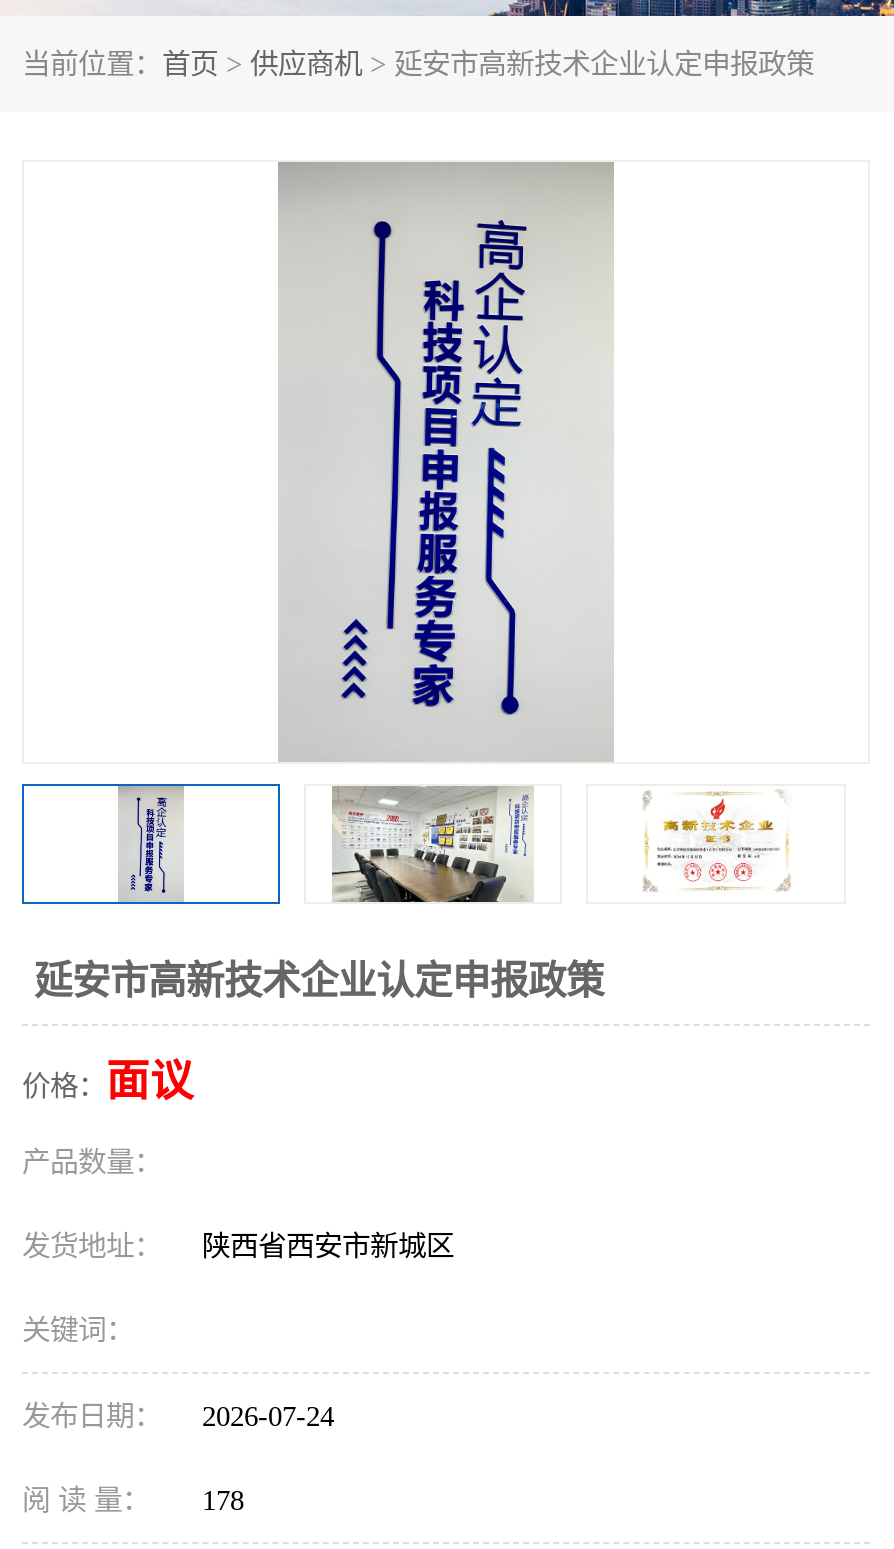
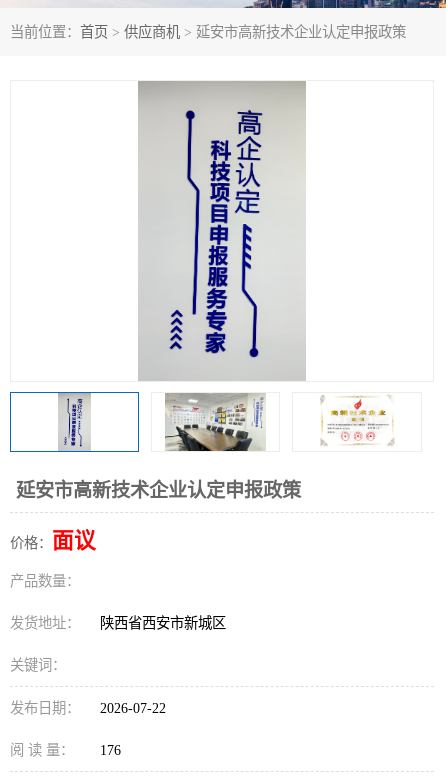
[22,1400,334,1432] 发布日期： 2026-07-24 -> [10,700,166,716] 发布日期： 2026-07-22
[22,1484,244,1516] 阅 读 量： 178 -> [10,742,121,758] 阅 读 量： 176

